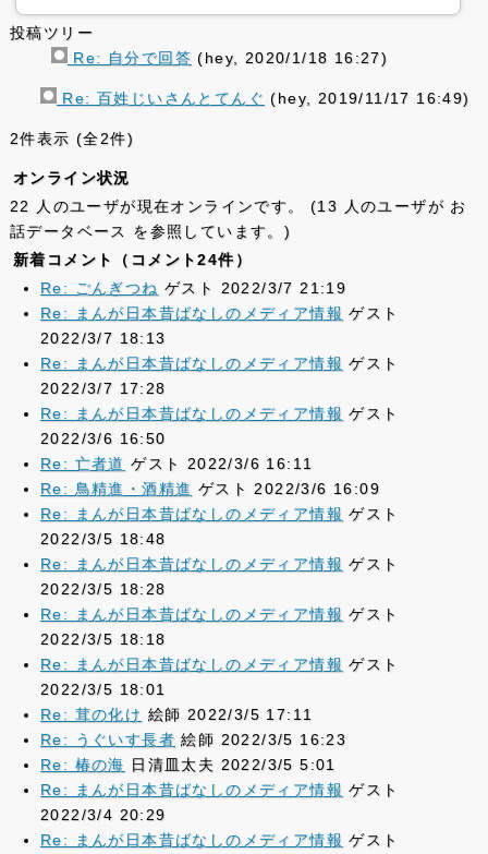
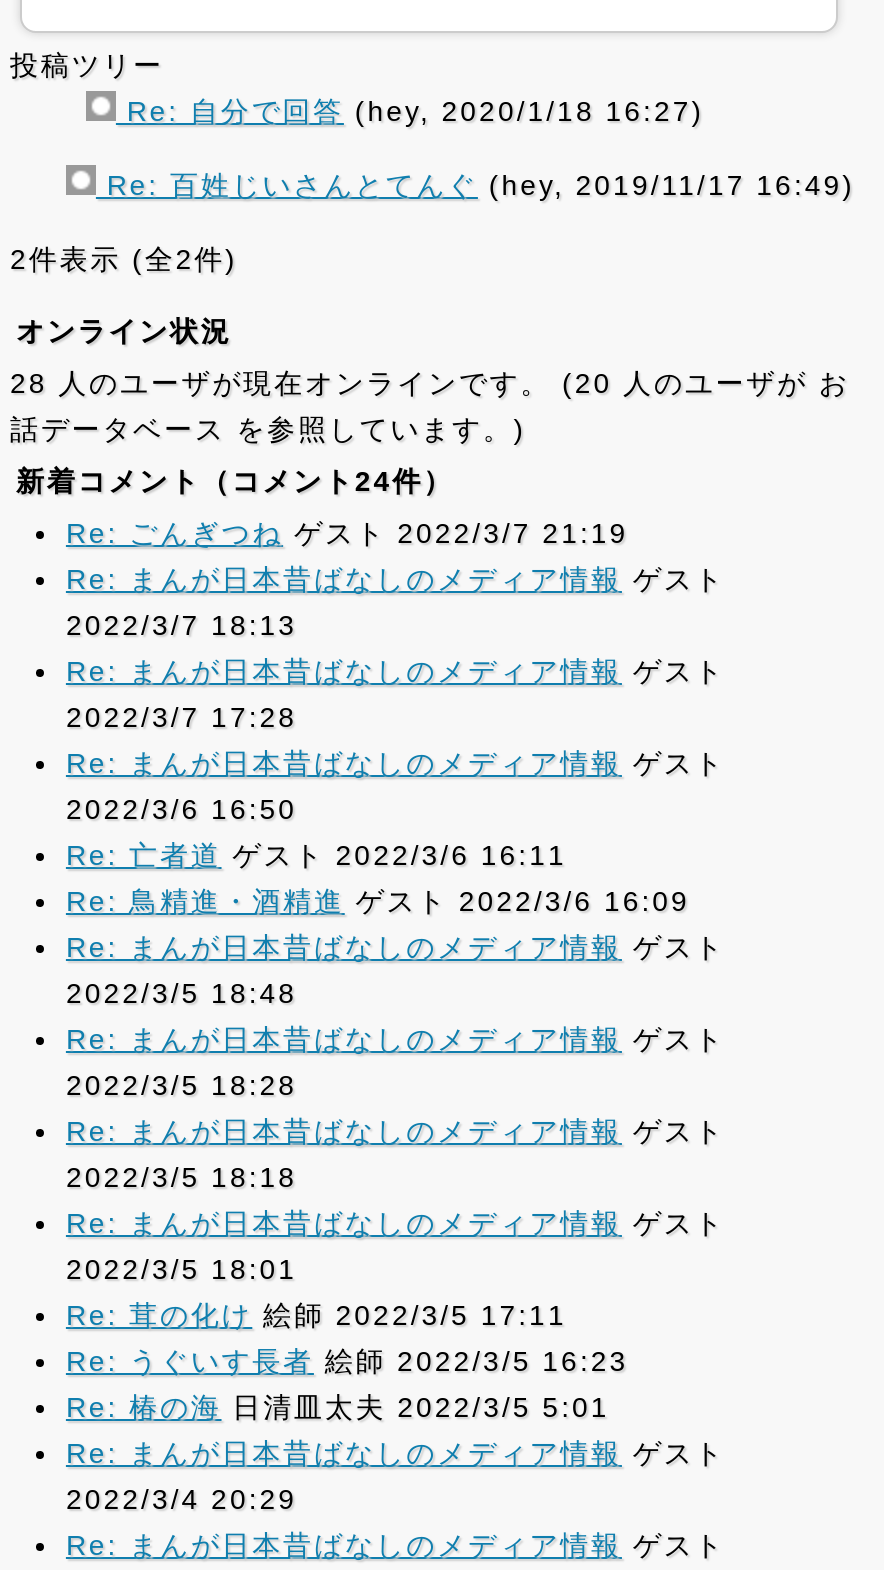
[10,197,467,215] 22 人のユーザが現在オンラインです。 (13 人のユーザが お -> [10,367,850,399] 28 人のユーザが現在オンラインです。 (20 人のユーザが お

